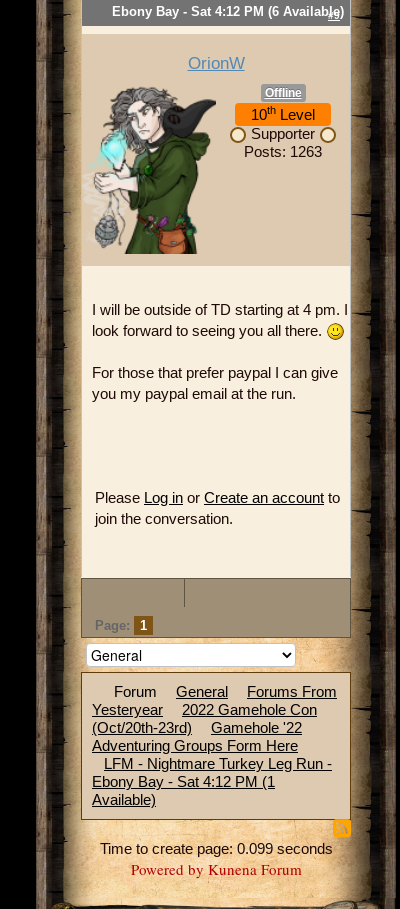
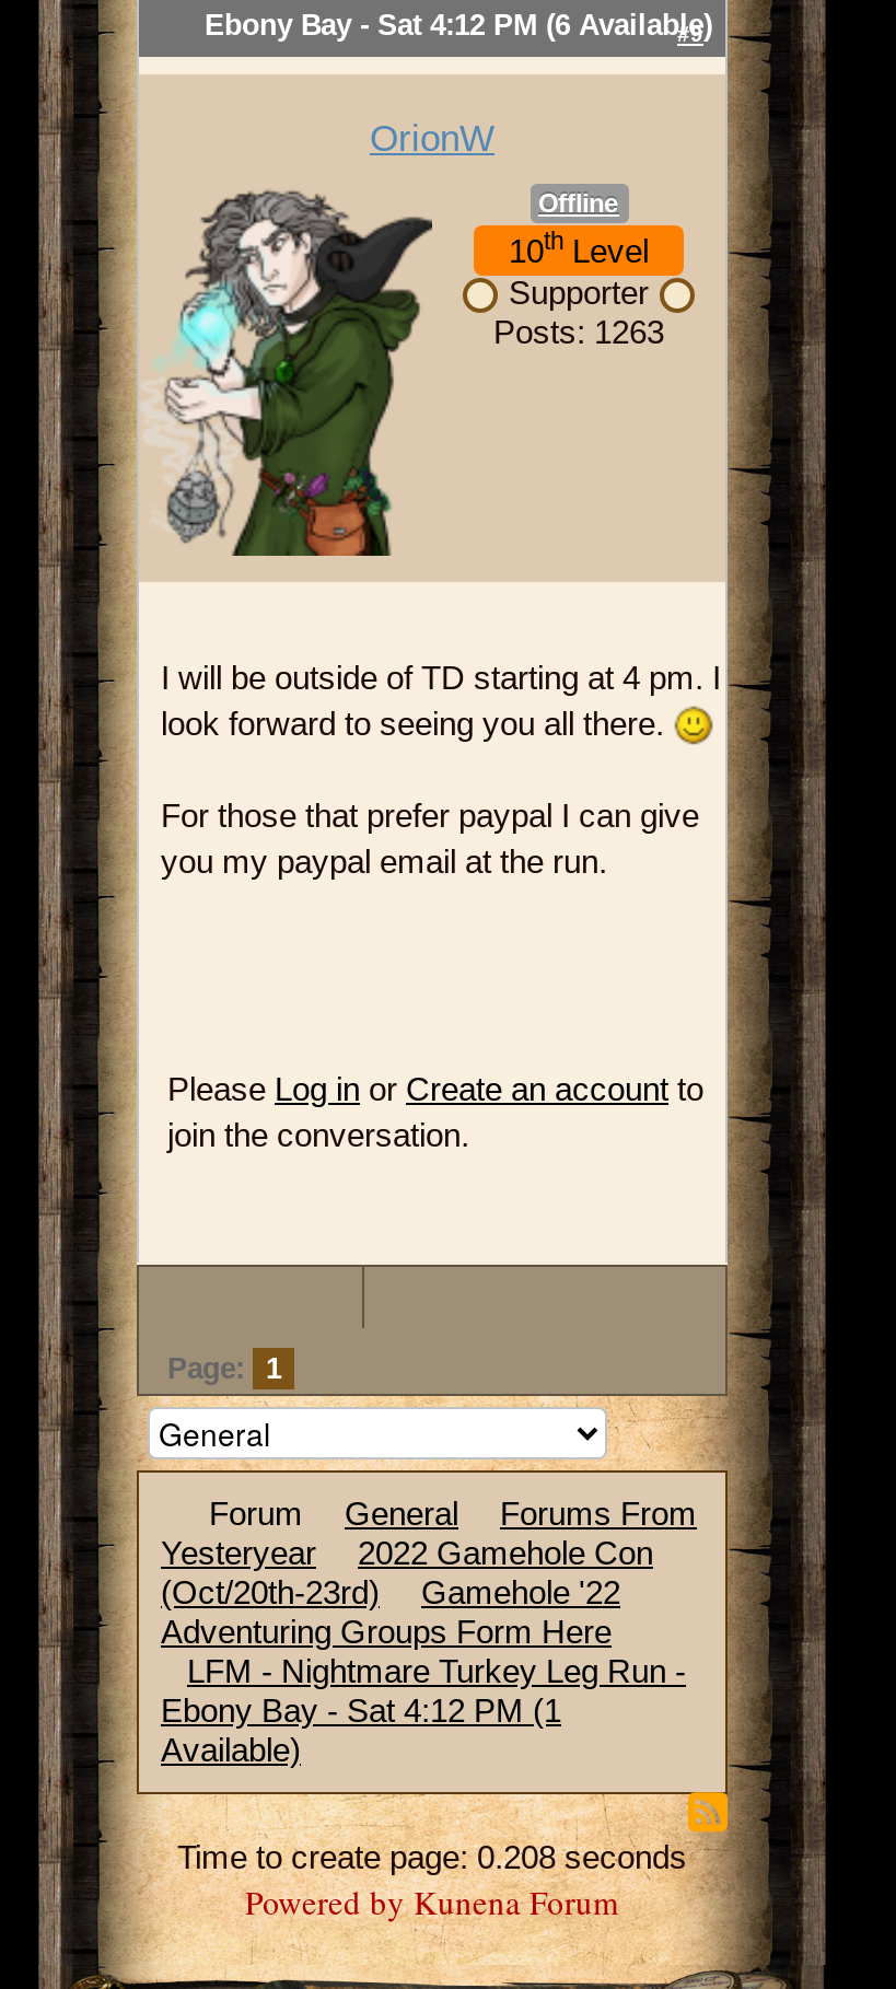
[99,840,332,857] Time to create page: 0.099 seconds -> [177,1837,687,1874] Time to create page: 0.208 seconds

